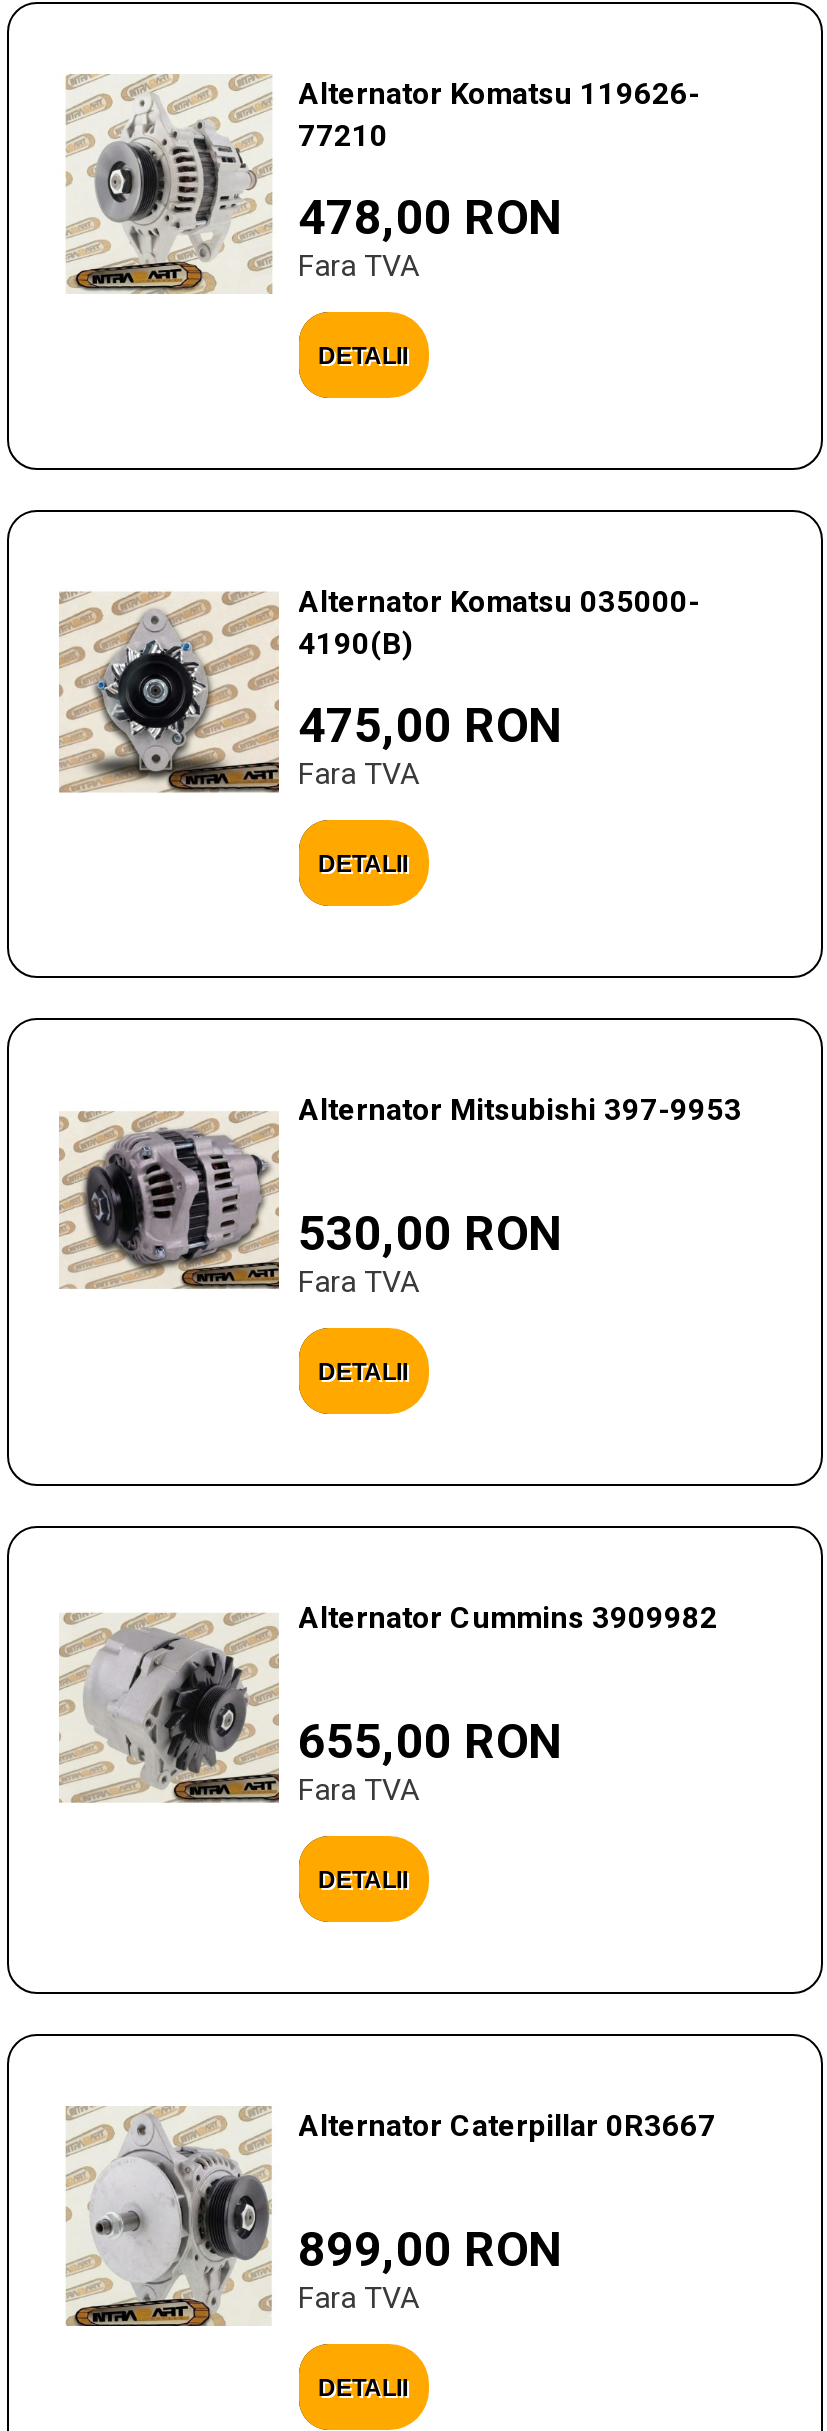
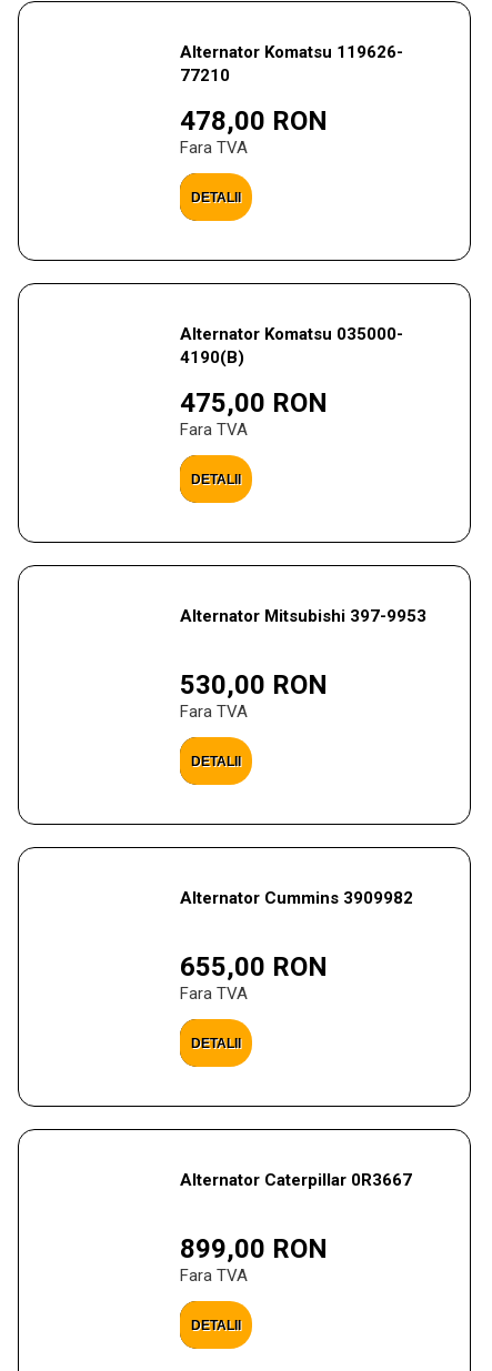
[65,72,273,296] [image] -> none
[57,590,281,794] [image] -> none
[57,1110,281,1290] [image] -> none
[57,1612,281,1804] [image] -> none
[65,2104,273,2328] [image] -> none

